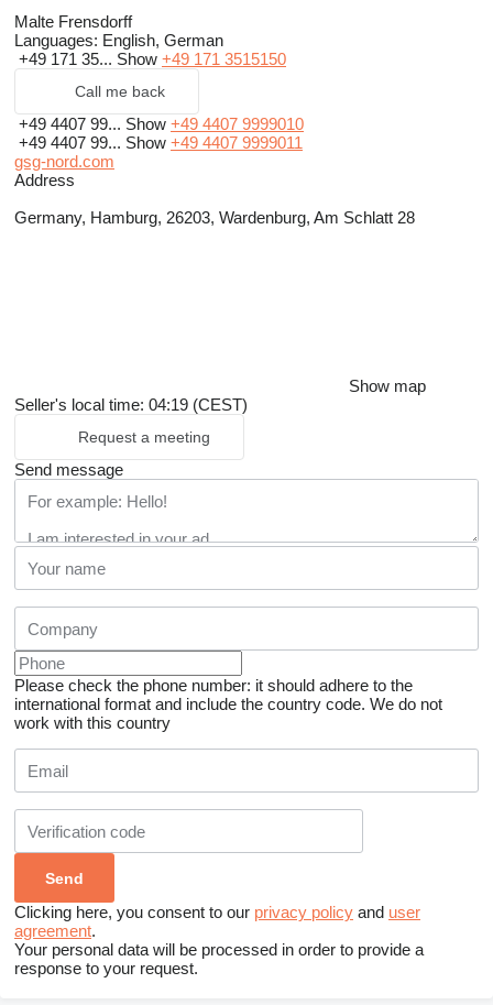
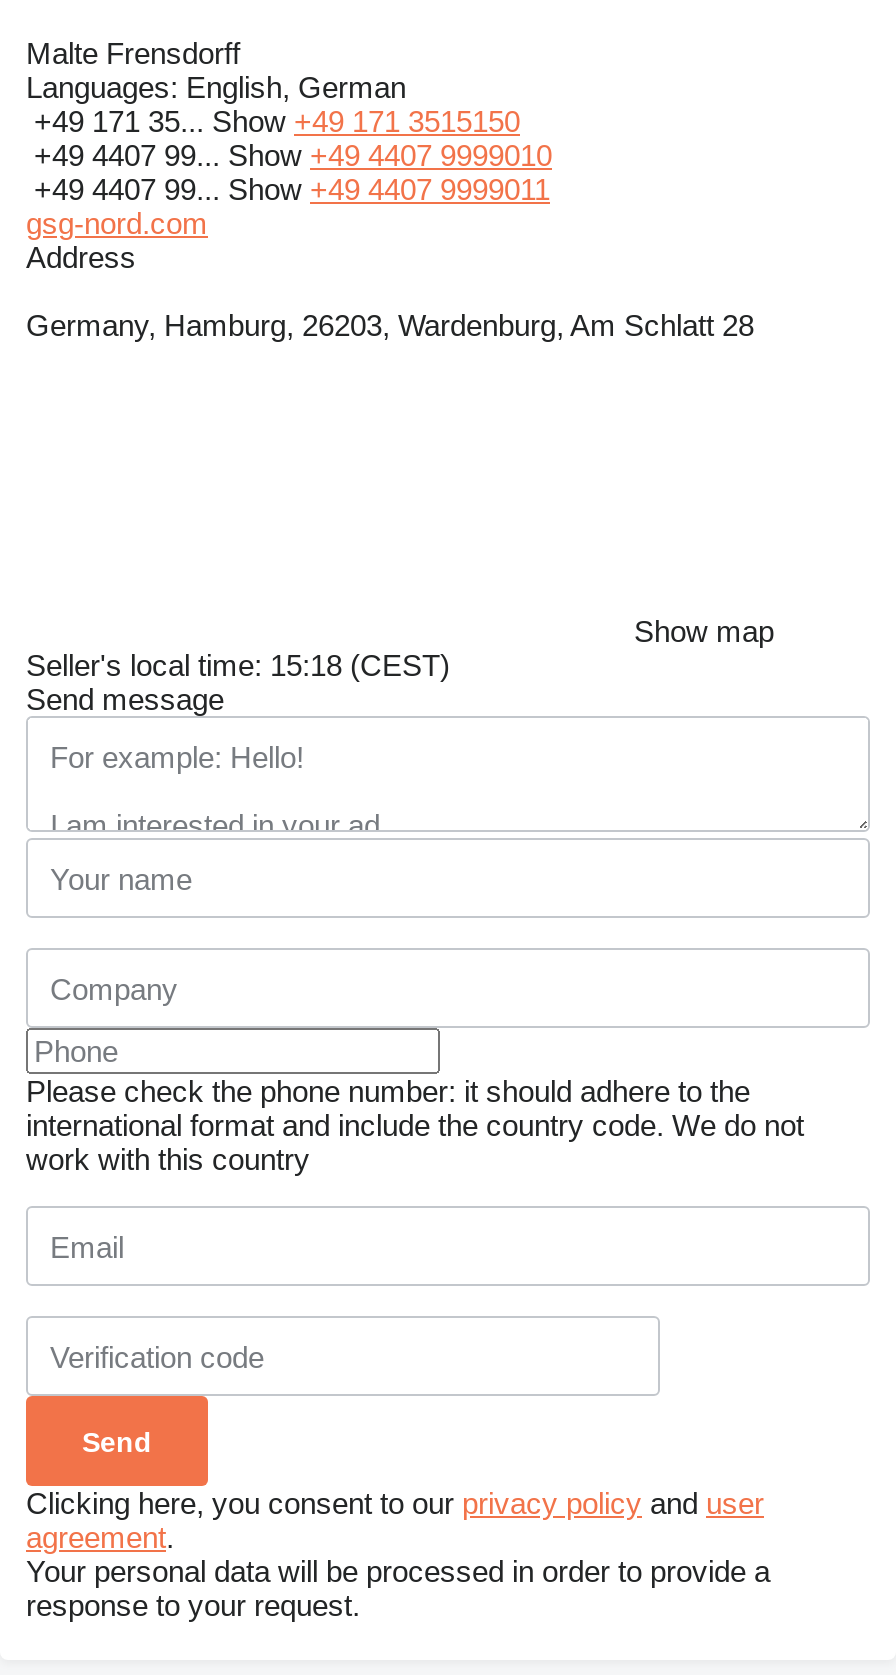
[75,83,165,101] Call me back -> none
[14,396,248,446] Seller's local time: 04:19 (CEST) | Request a meeting -> [26,649,450,683] Seller's local time: 15:18 (CEST)

